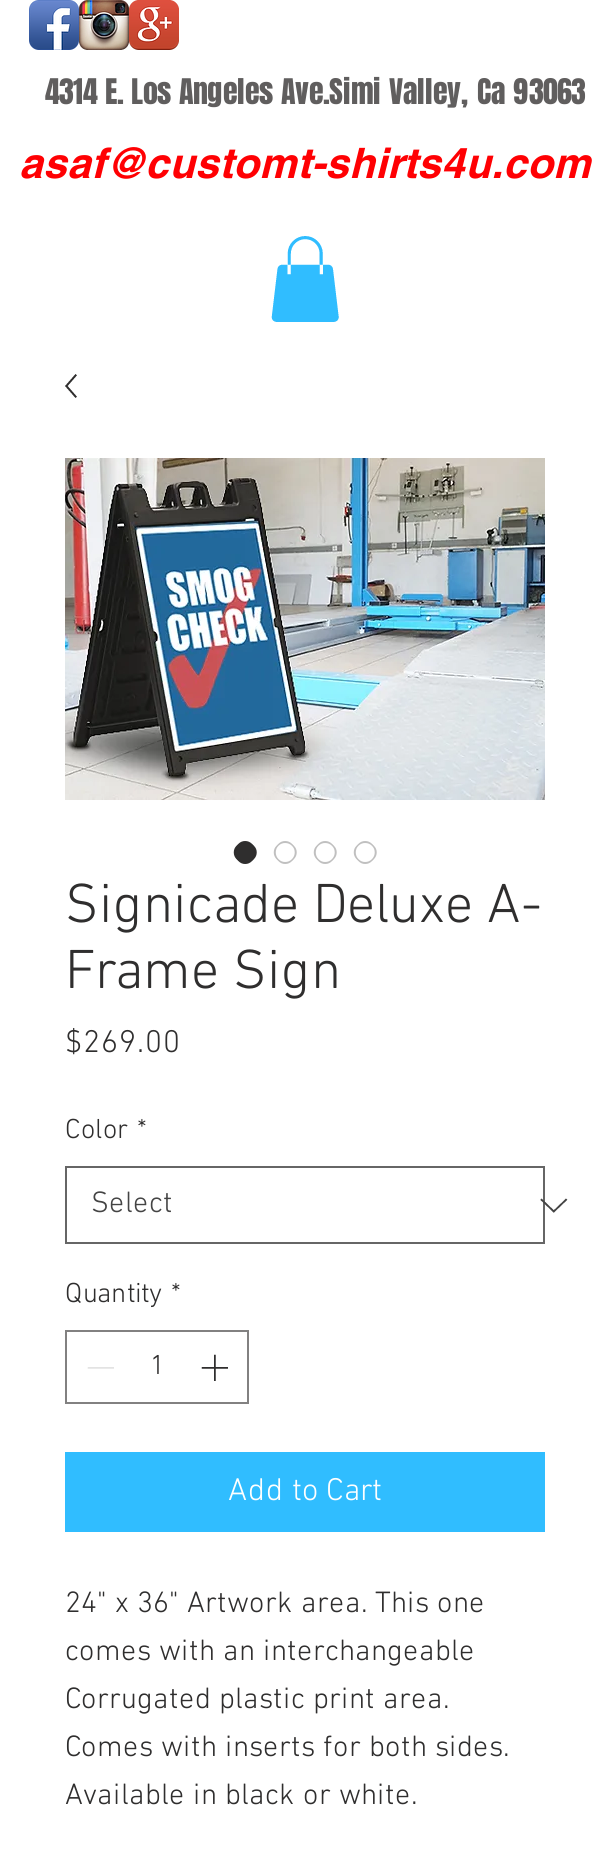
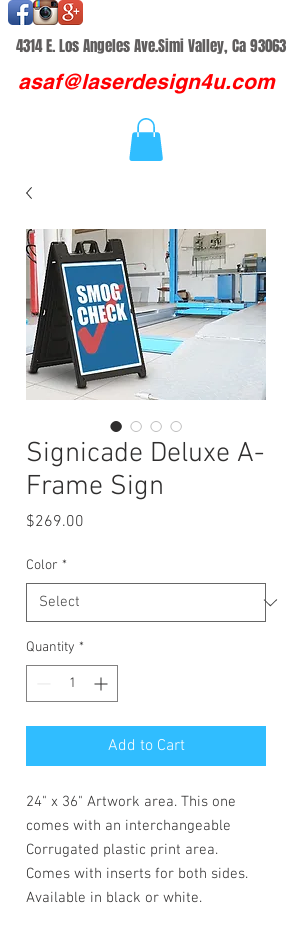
[19,138,591,188] asaf@customt-shirts4u.com -> [17,69,274,94] asaf@laserdesign4u.com

